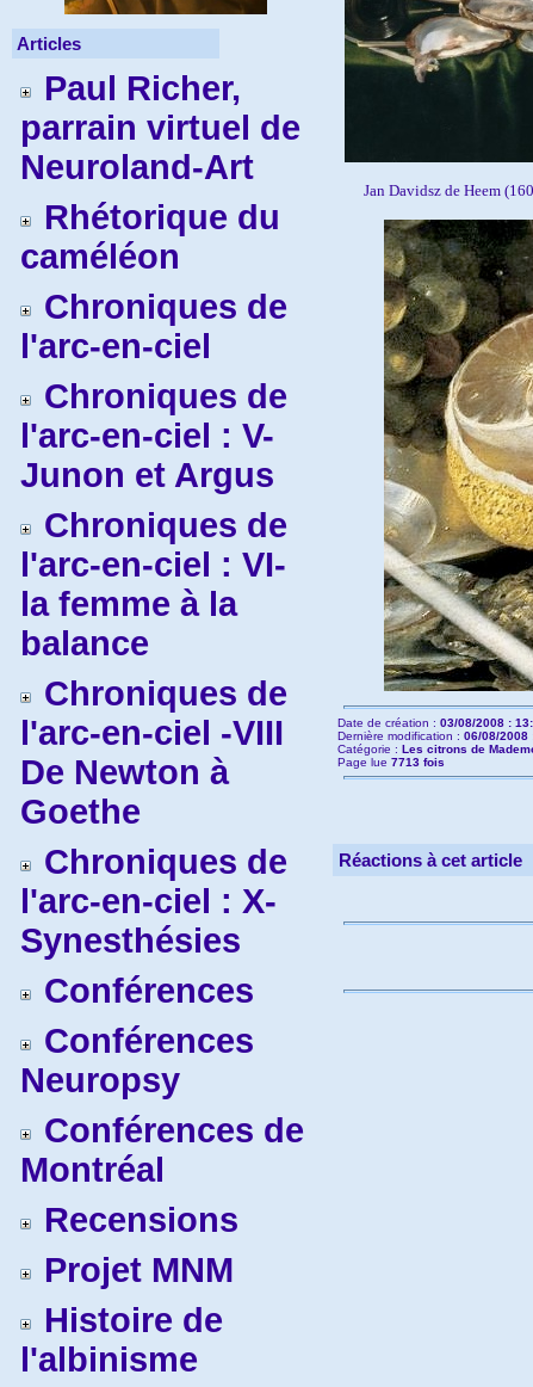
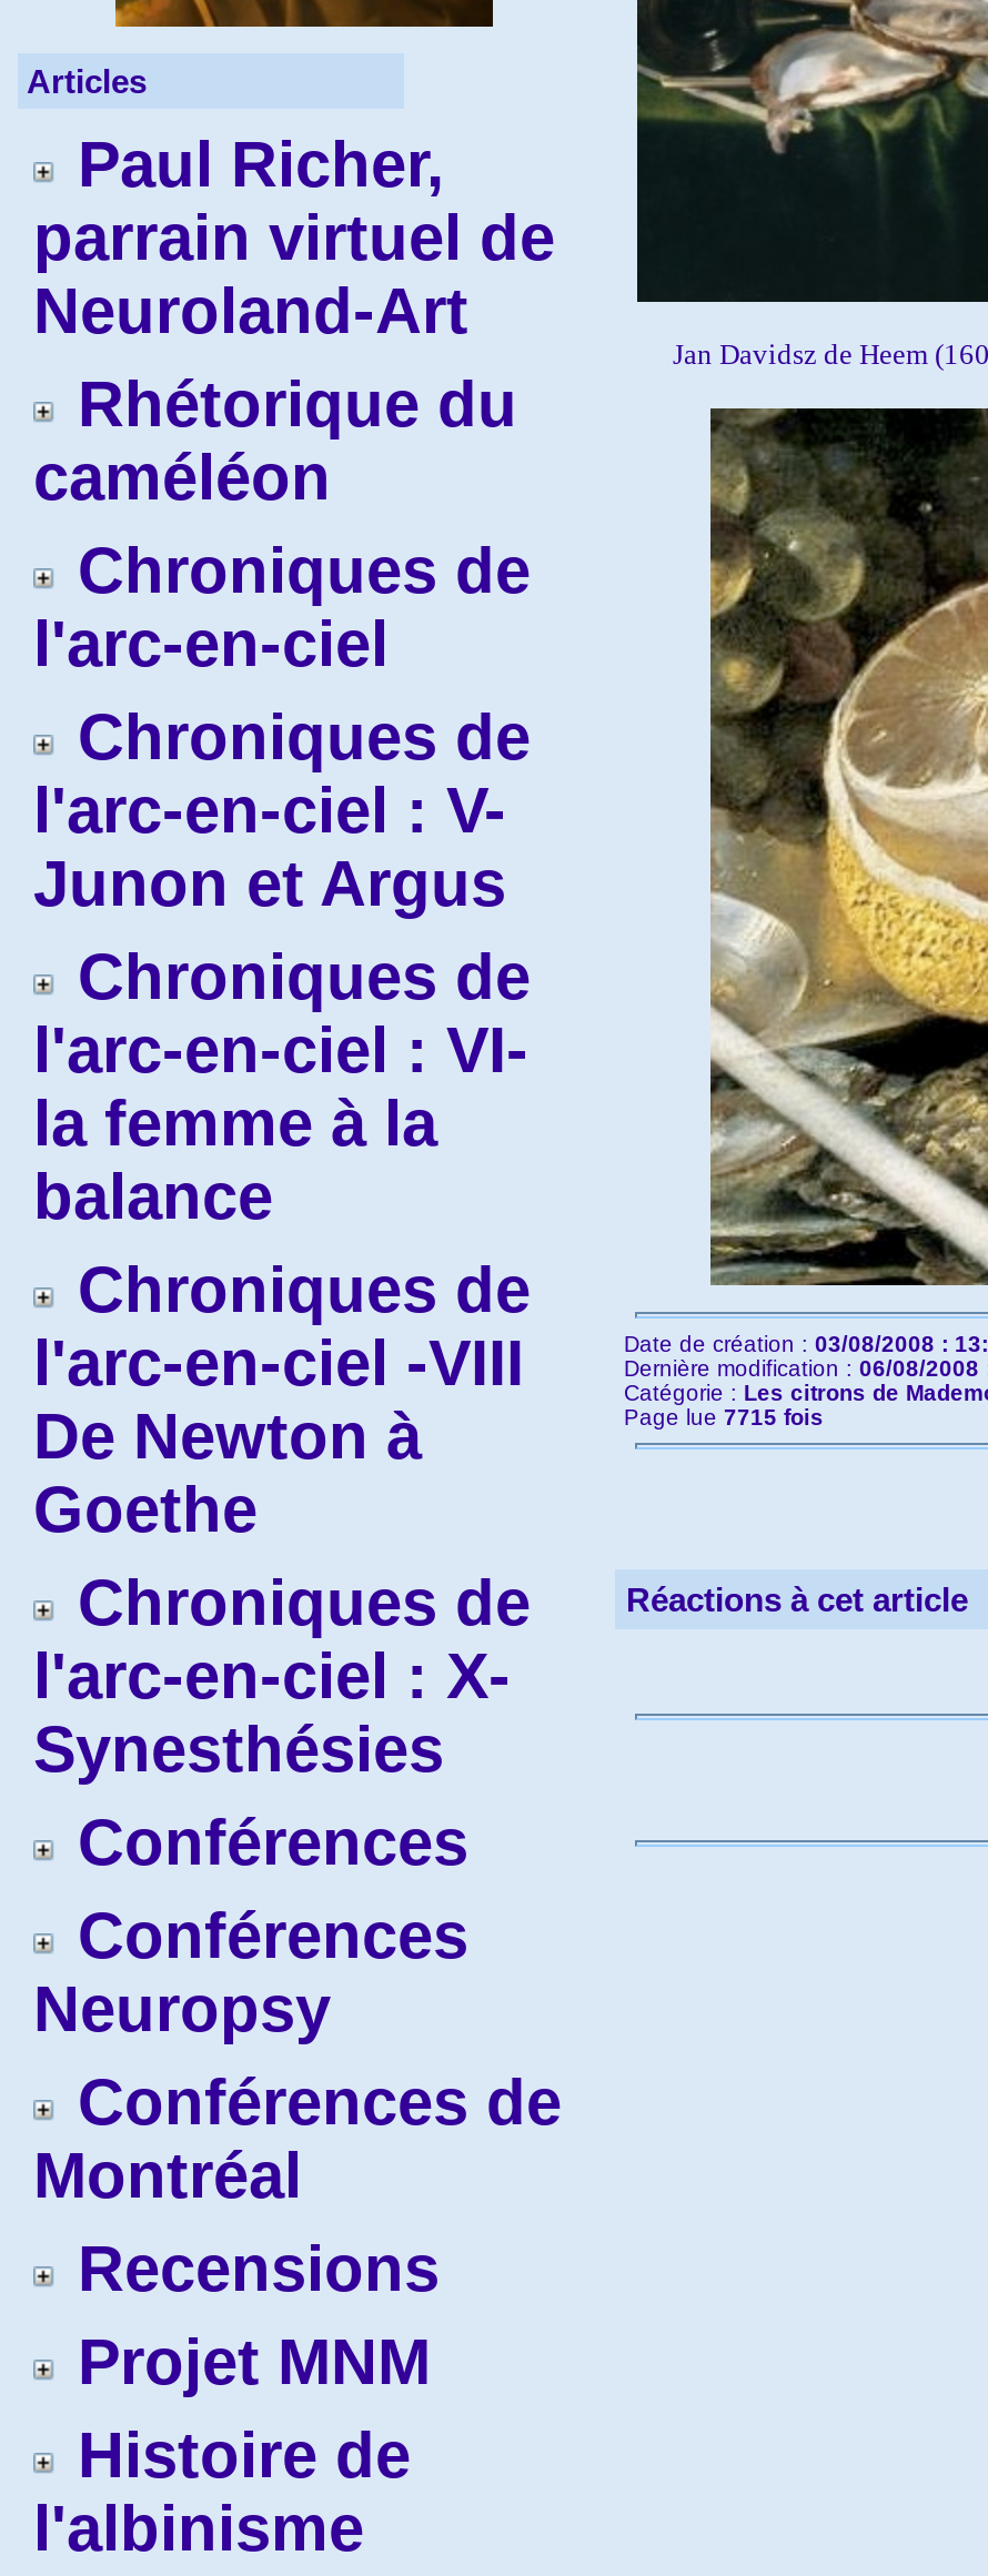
[337,756,445,769] Page lue 7713 fois -> [624,1405,824,1430] Page lue 7715 fois

